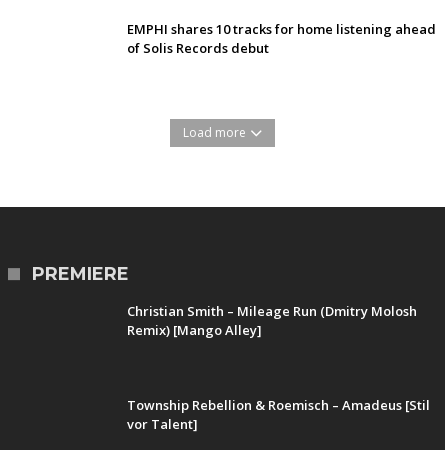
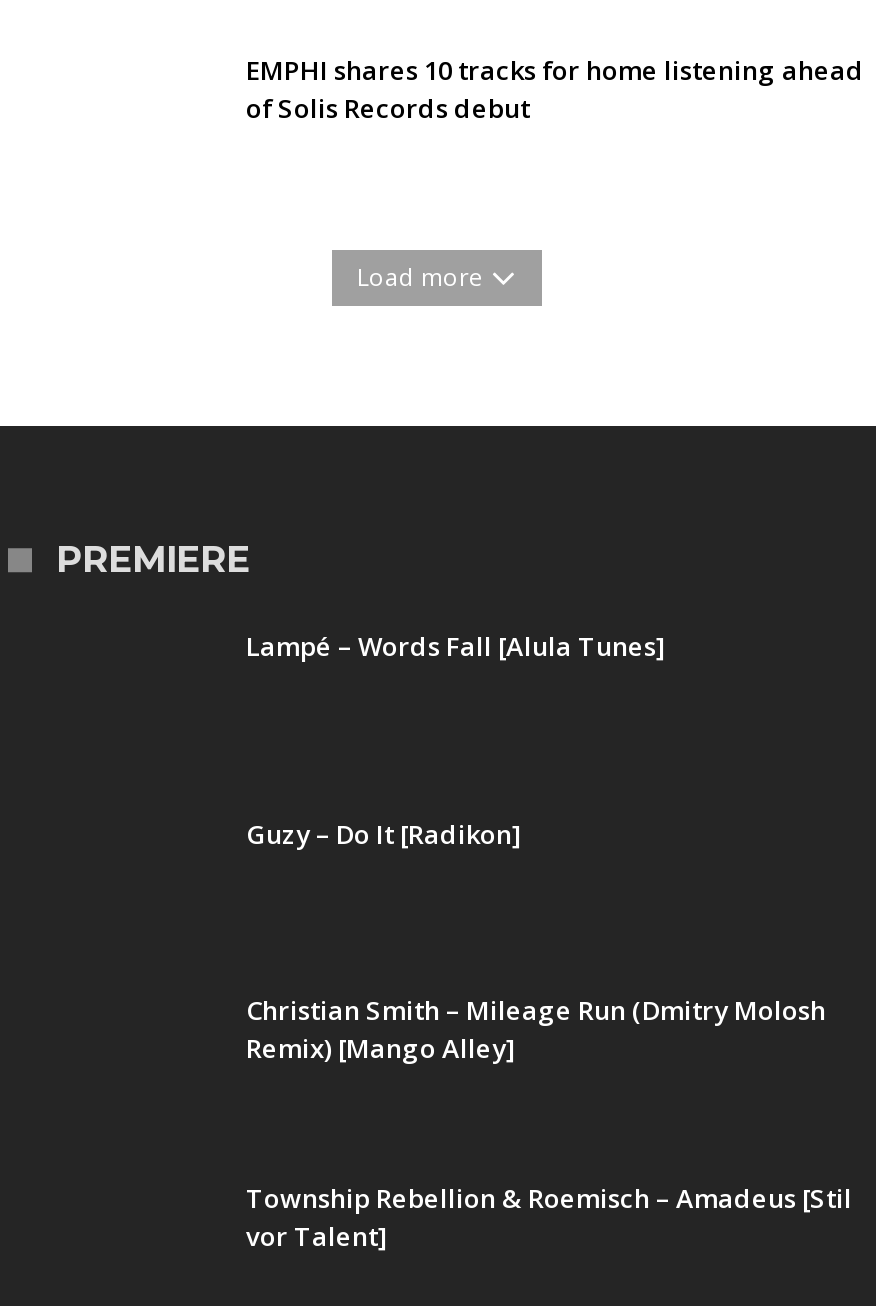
none -> [246,627,666,663] Lampé – Words Fall [Alula Tunes]
none -> [246,815,522,851] Guzy – Do It [Radikon]

